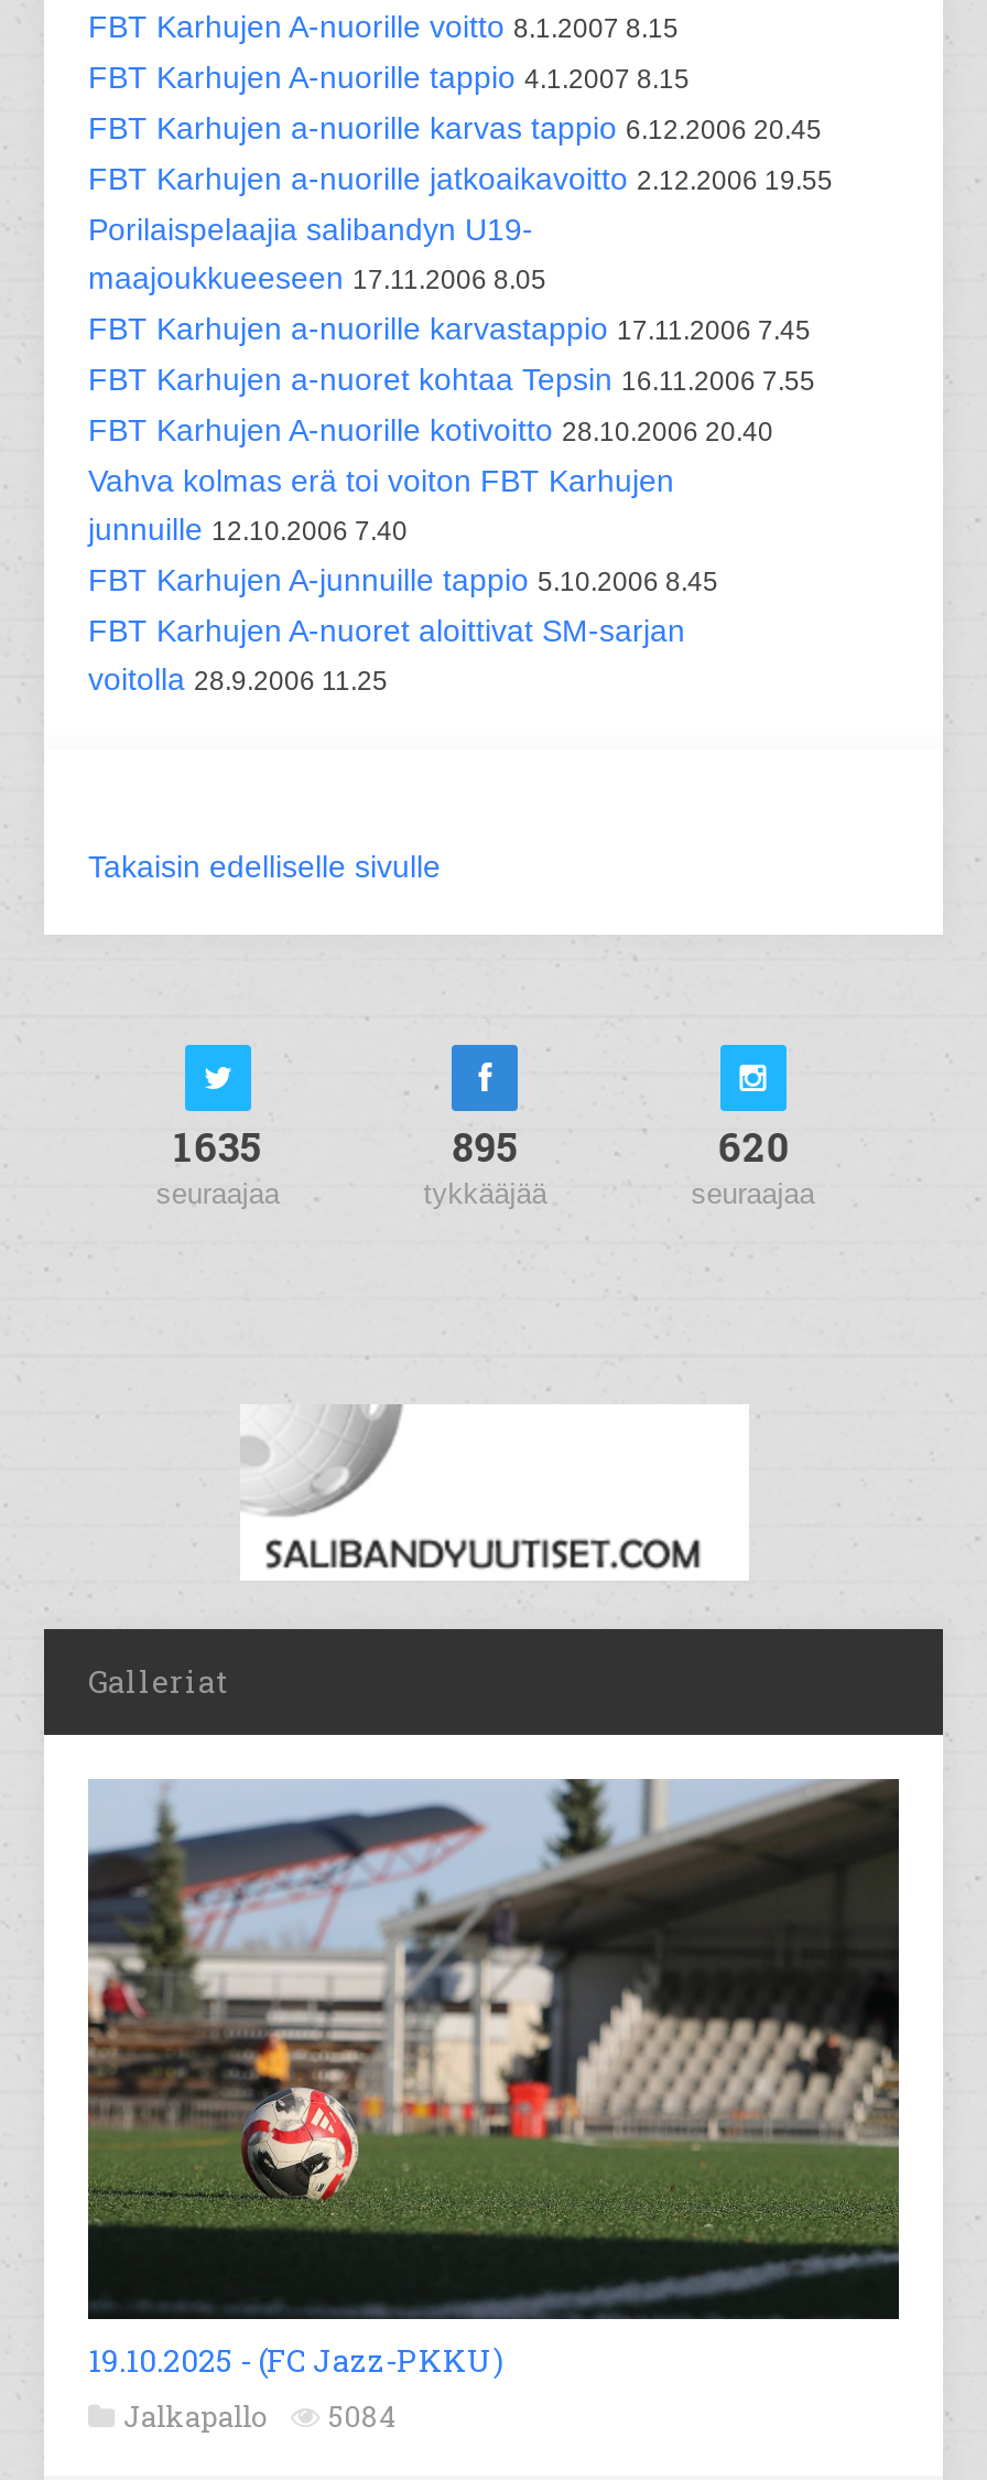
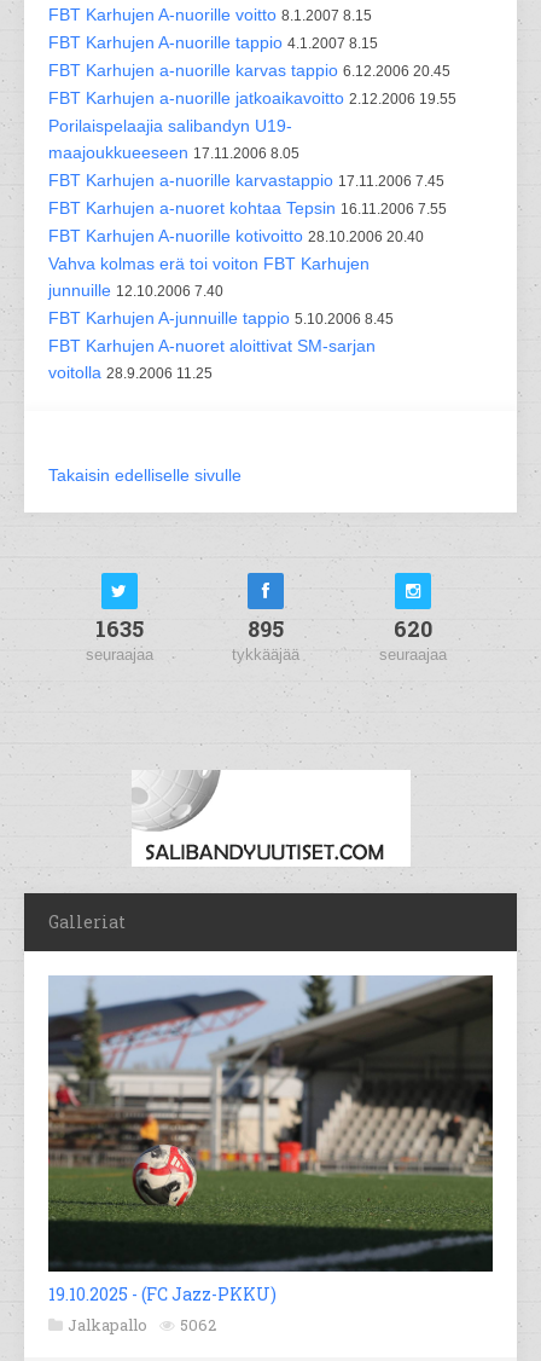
[123,2397,397,2437] Jalkapallo 5084 -> [68,1314,216,1336] Jalkapallo 5062

